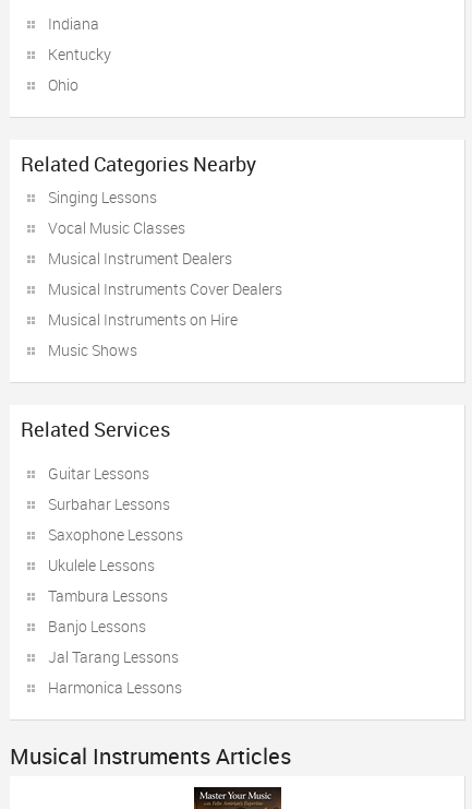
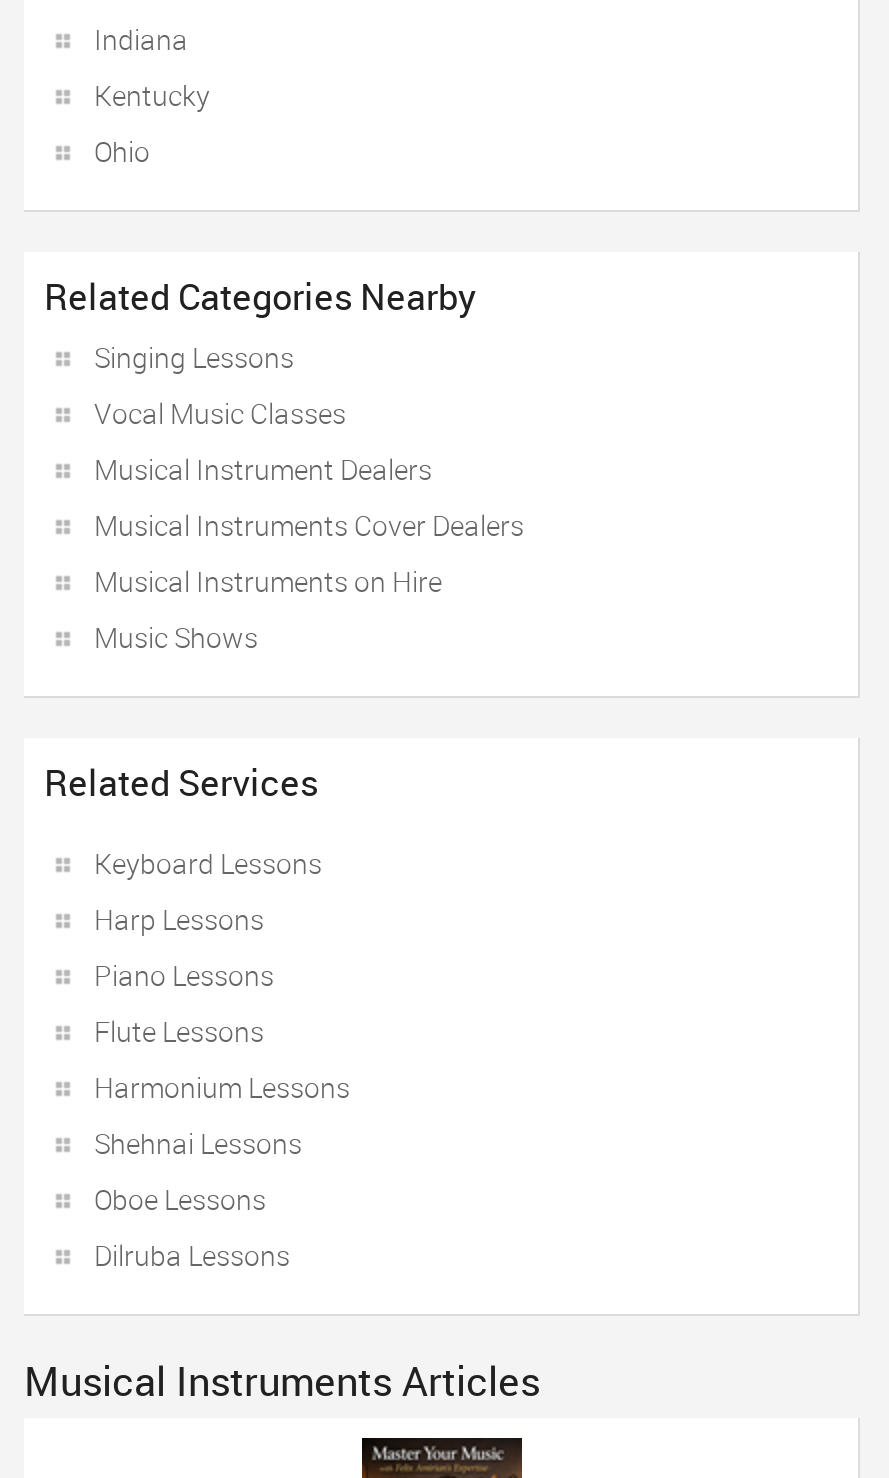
[48,463,149,484] Guitar Lessons -> [94,844,322,882] Keyboard Lessons
[48,493,170,514] Surbahar Lessons -> [94,900,264,938] Harp Lessons
[48,524,183,545] Saxophone Lessons -> [94,956,274,994] Piano Lessons
[48,555,155,575] Ukulele Lessons -> [94,1012,264,1050] Flute Lessons
[48,585,168,606] Tambura Lessons -> [94,1068,350,1106] Harmonium Lessons
[48,616,146,637] Banjo Lessons -> [94,1124,302,1162] Shehnai Lessons
[48,646,179,667] Jal Tarang Lessons -> [94,1180,266,1218] Oboe Lessons
[48,677,182,698] Harmonica Lessons -> [94,1236,290,1274] Dilruba Lessons

